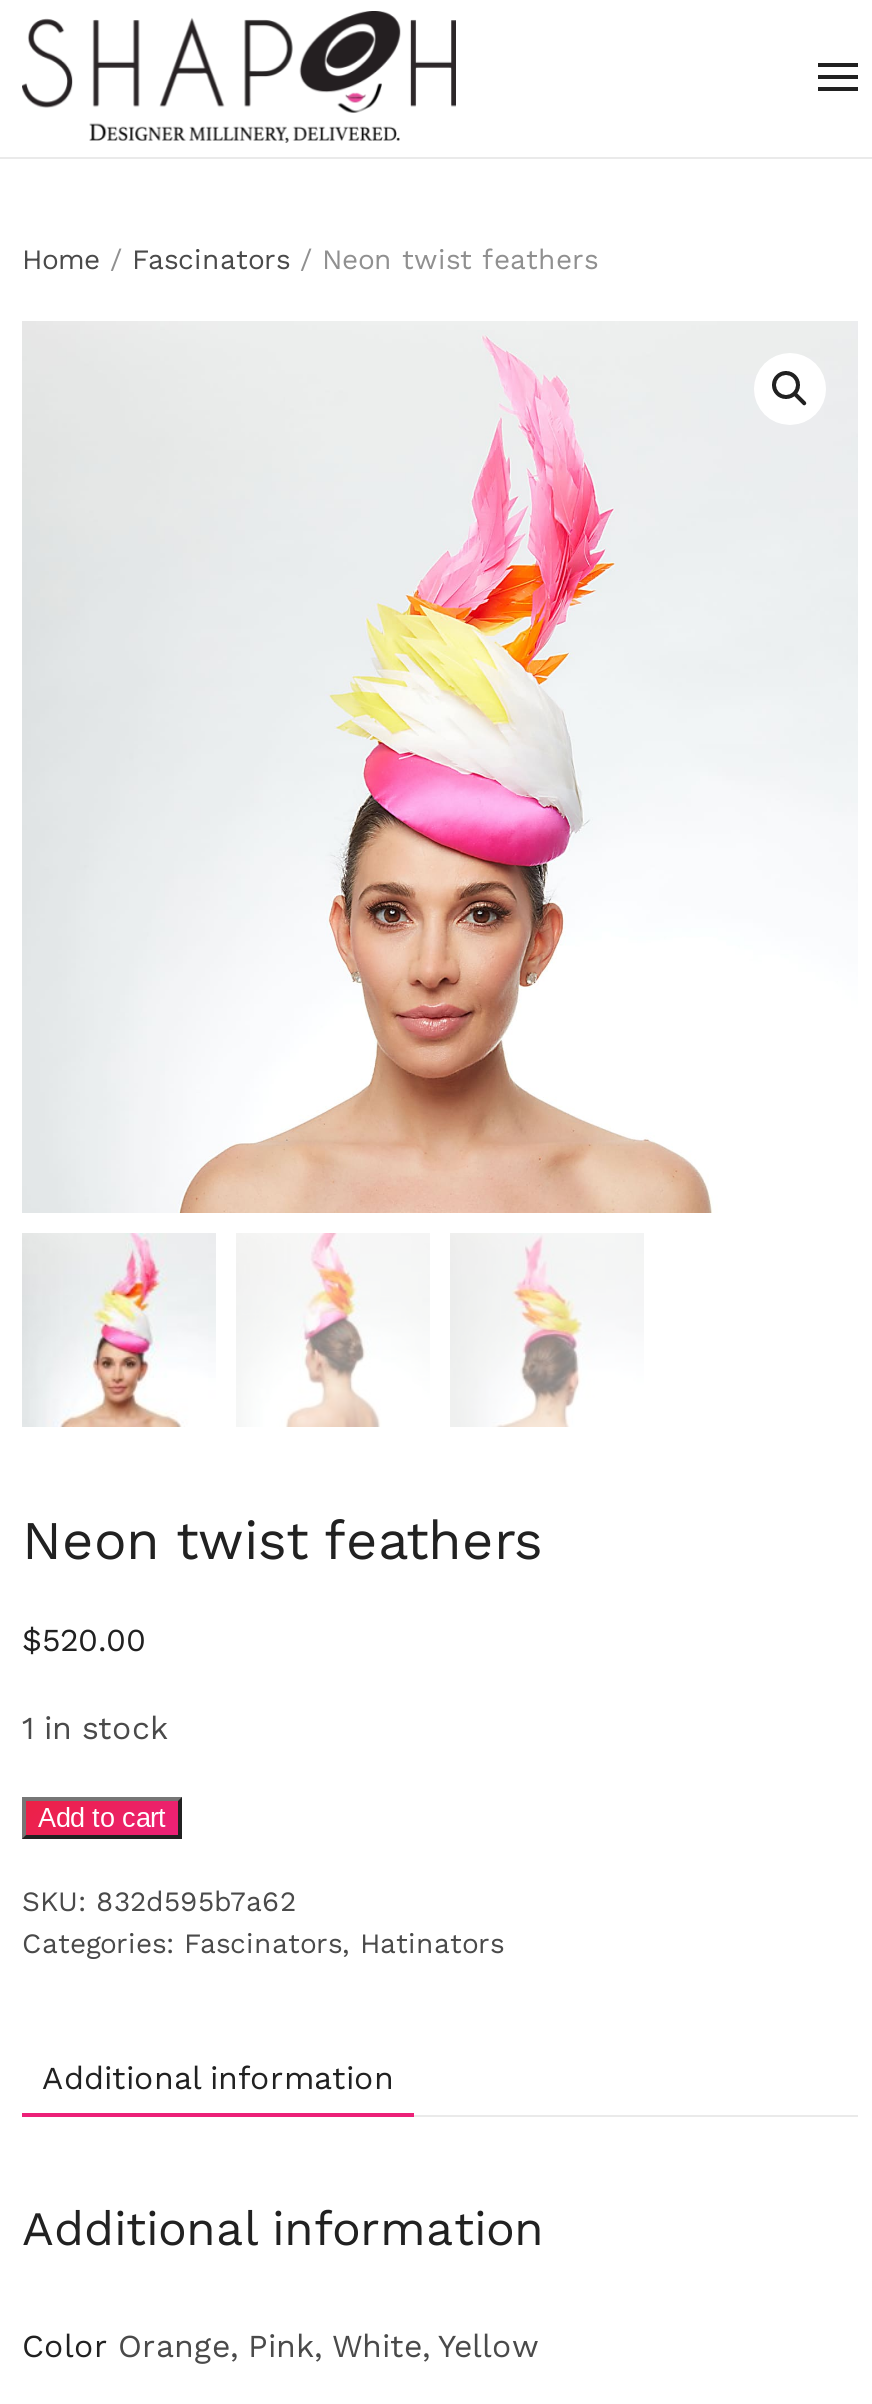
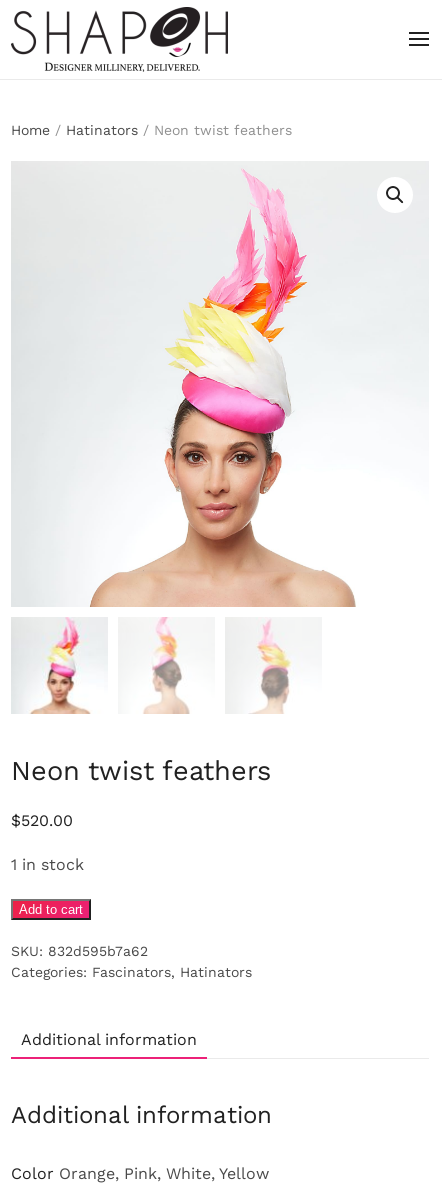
[22,243,598,275] Home / Fascinators / Neon twist feathers -> [11,122,292,138] Home / Hatinators / Neon twist feathers

